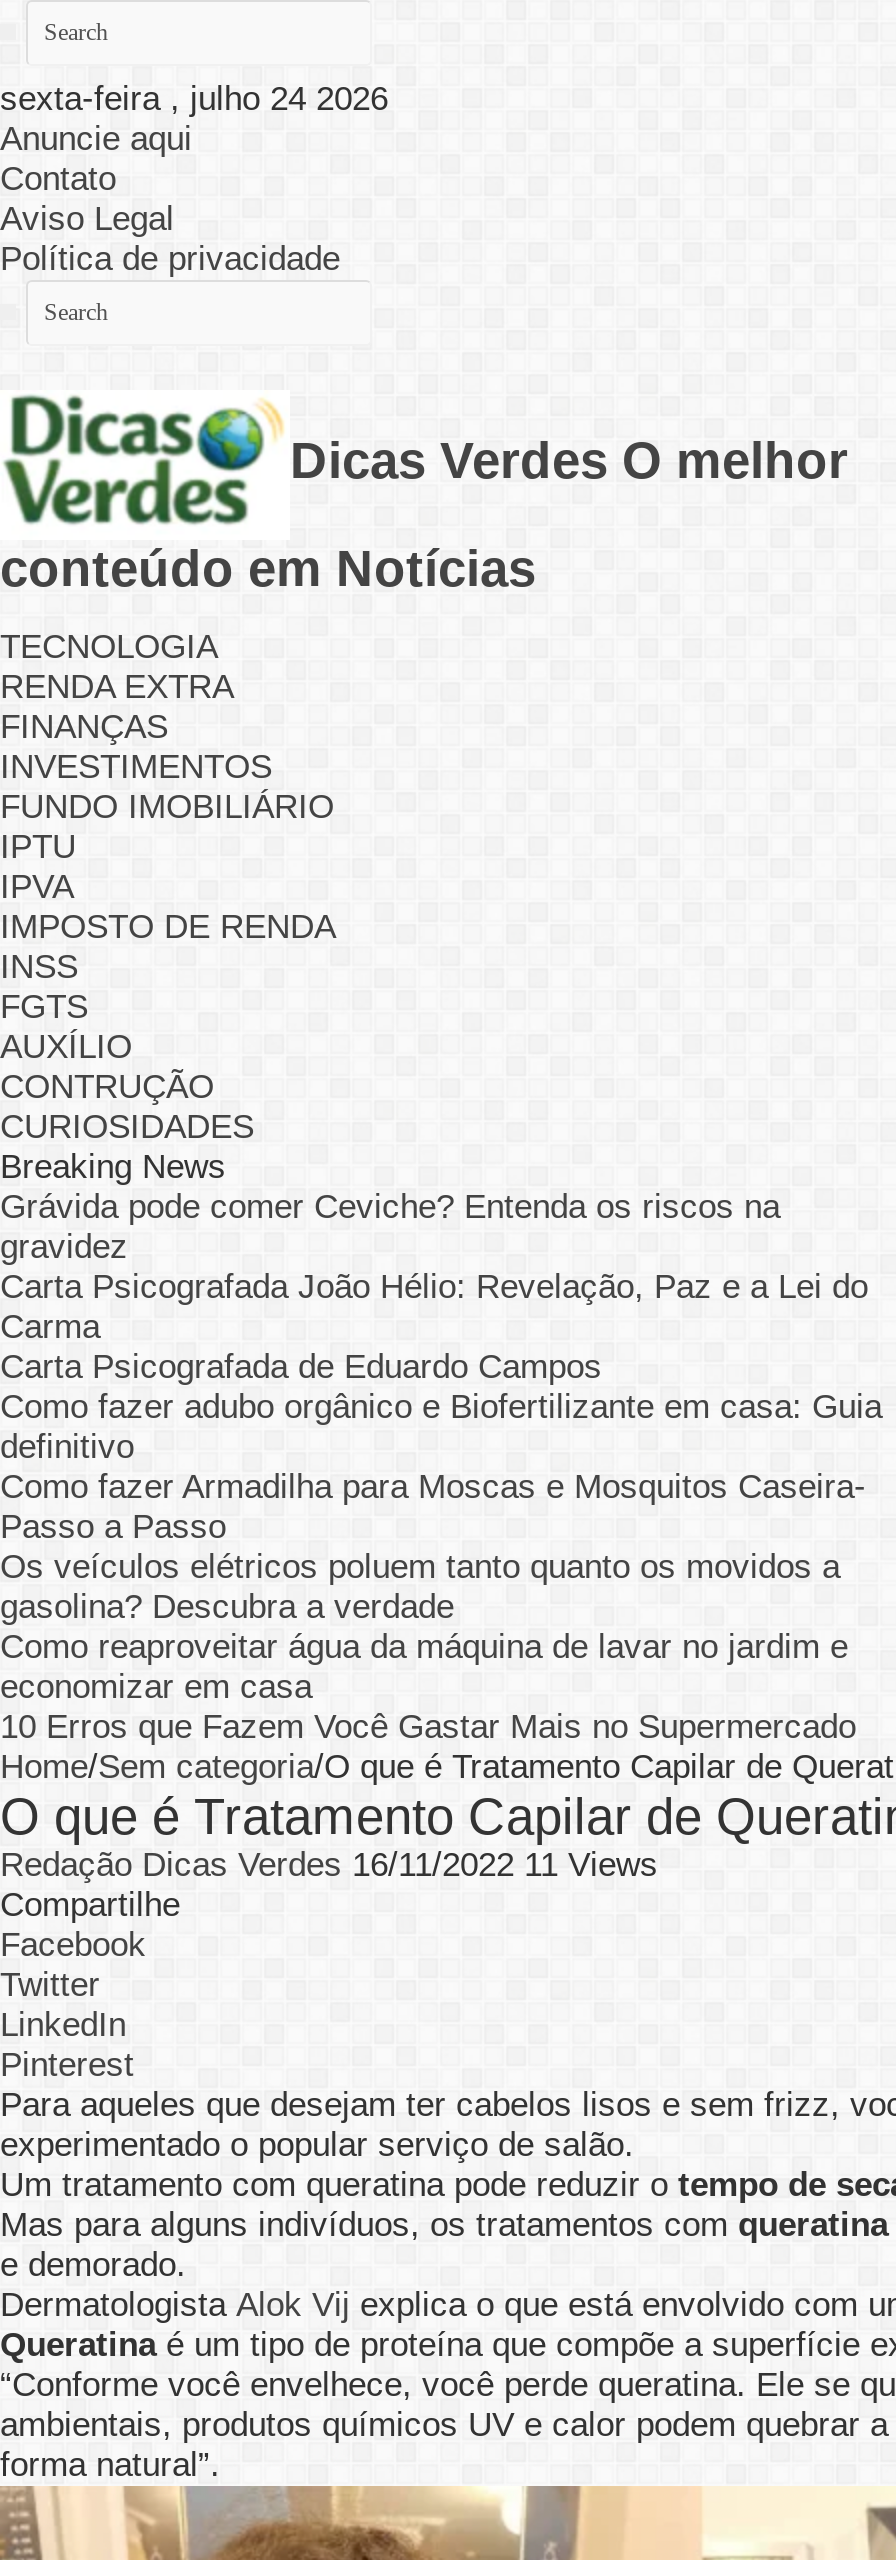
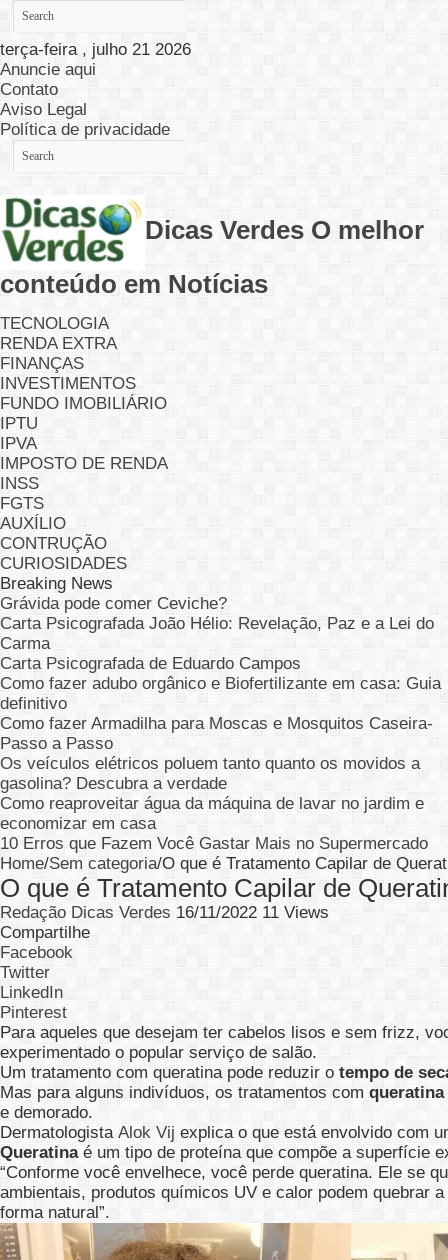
[0,80,388,118] sexta-feira , julho 24 2026 -> [0,40,191,59] terça-feira , julho 21 2026
[0,1188,780,1266] Grávida pode comer Ceviche? Entenda os riscos na | gravidez -> [0,594,227,613] Grávida pode comer Ceviche?

